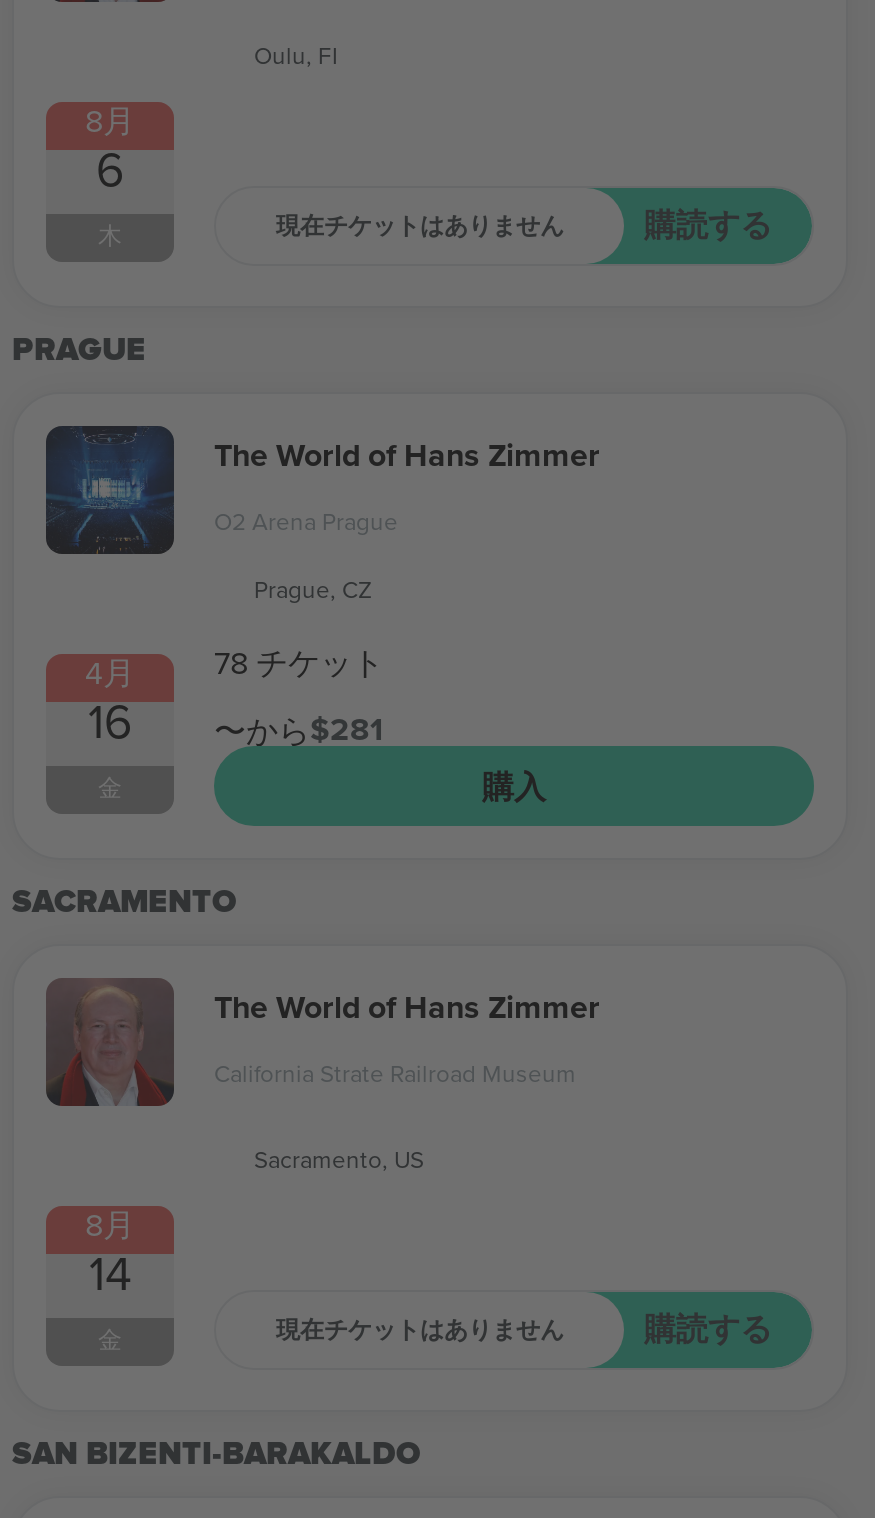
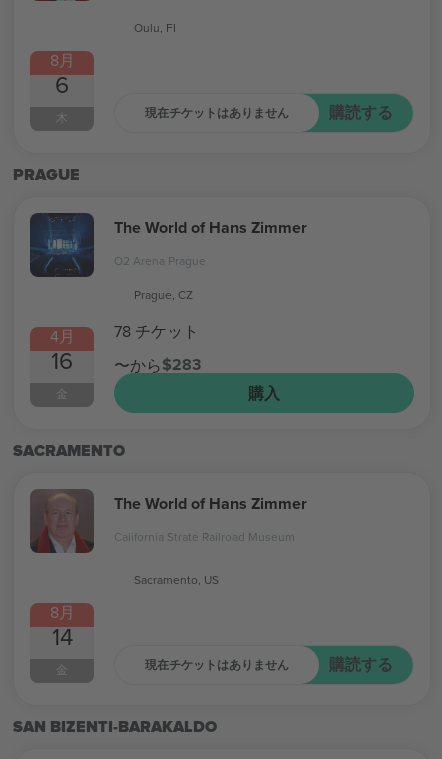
[214,706,384,752] 〜から$281 -> [114,353,201,376] 〜から$283

